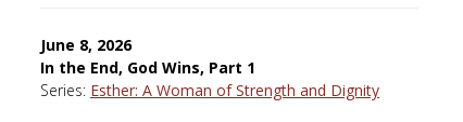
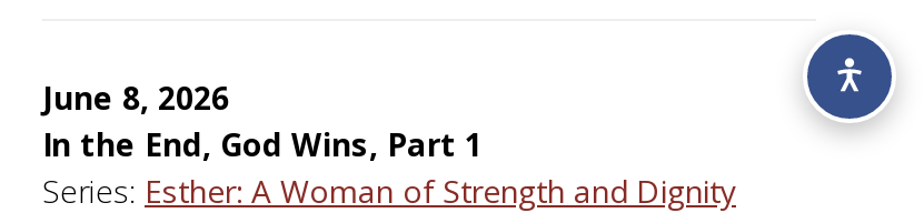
none -> [803,31,896,135] [image]

